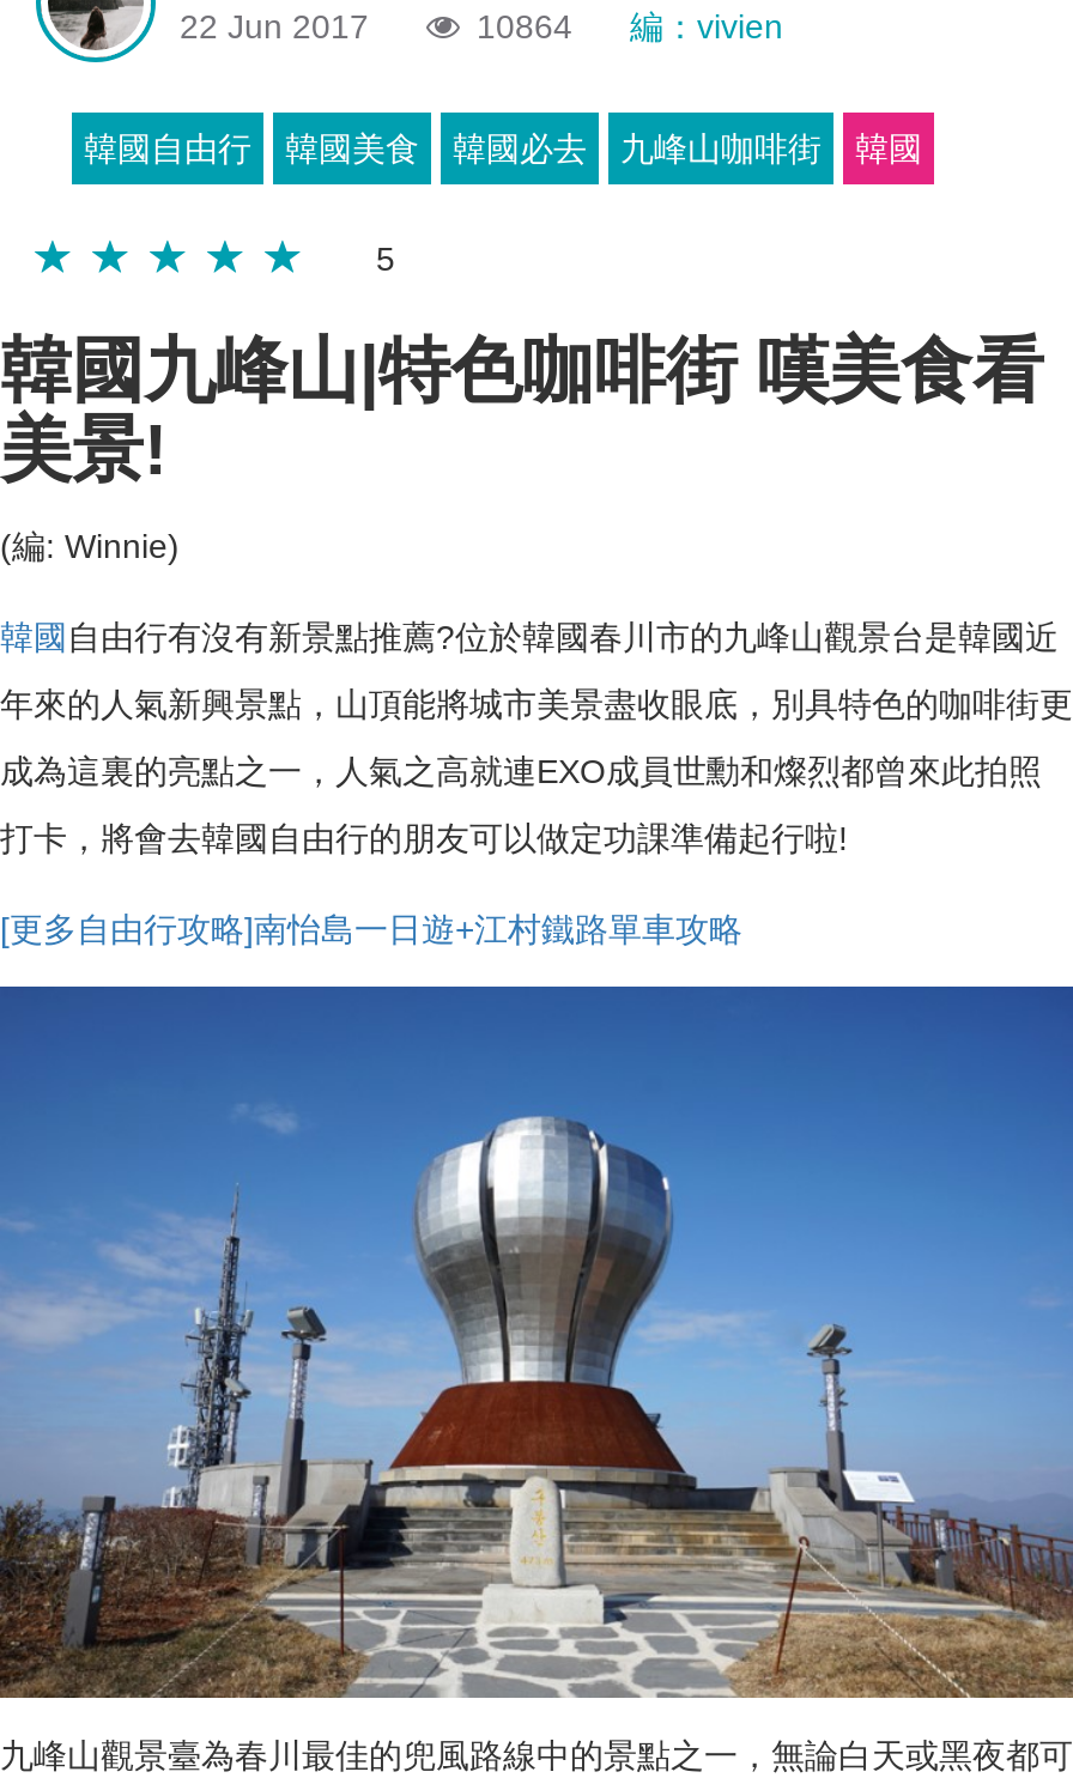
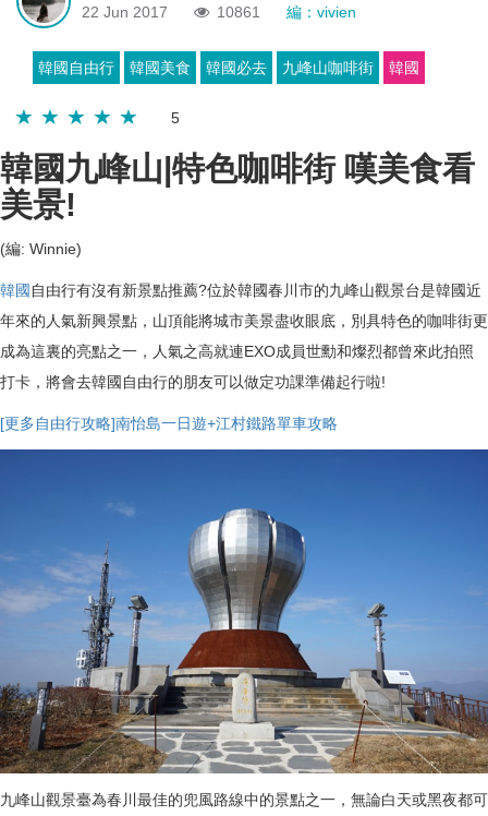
[477,7,783,45] 10864 編：vivien -> [217,3,356,21] 10861 編：vivien

